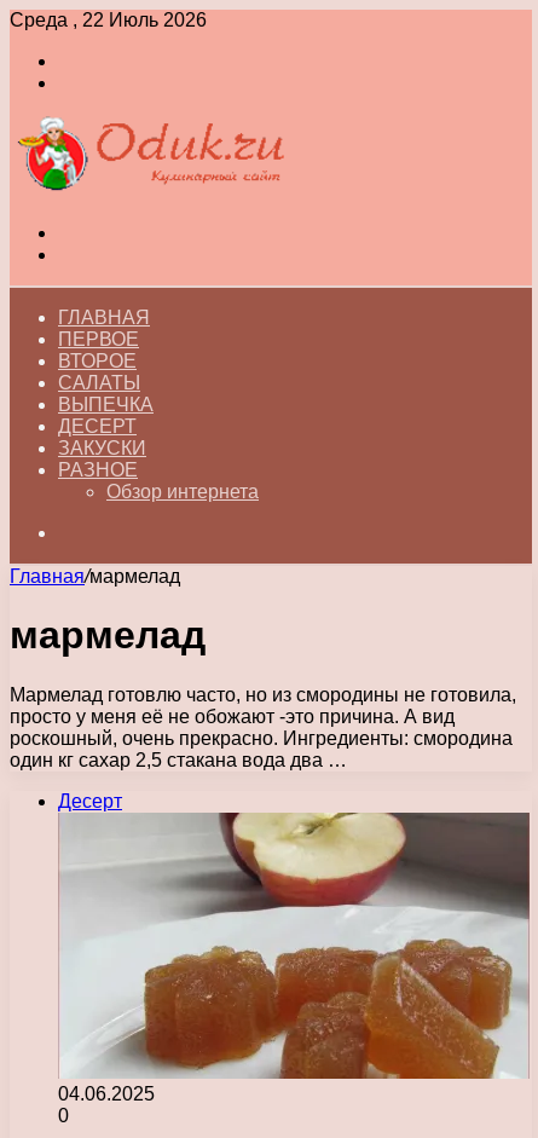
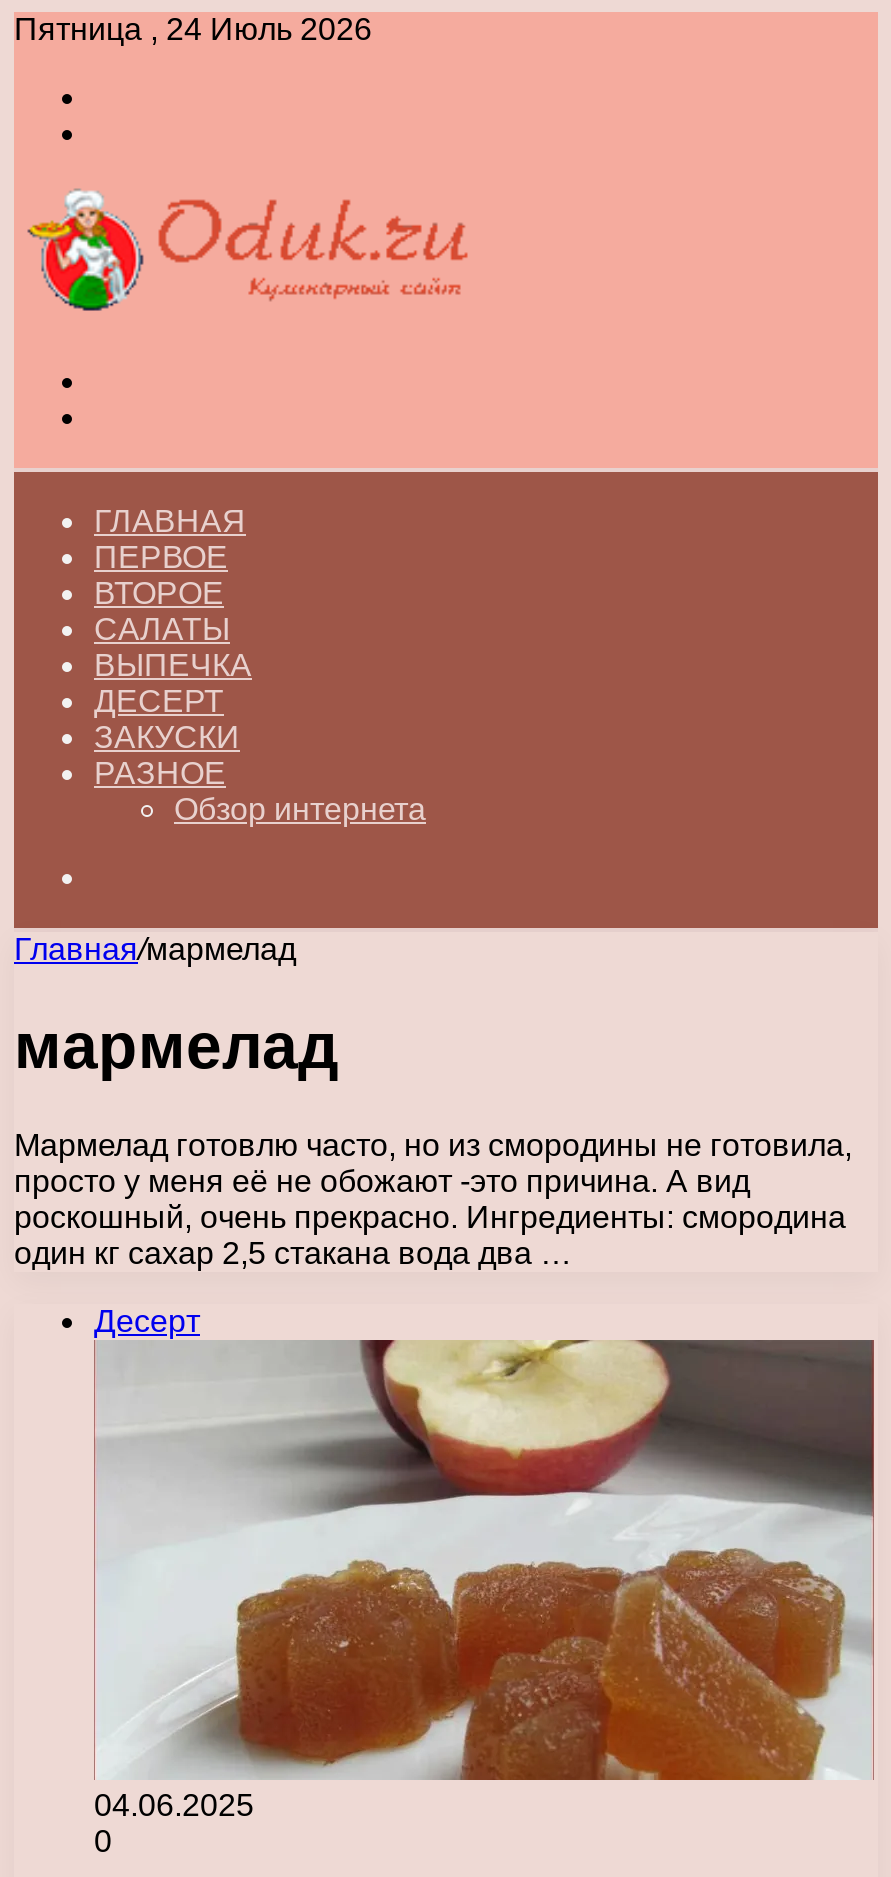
[10,10,207,30] Среда , 22 Июль 2026 -> [14,12,372,46] Пятница , 24 Июль 2026

